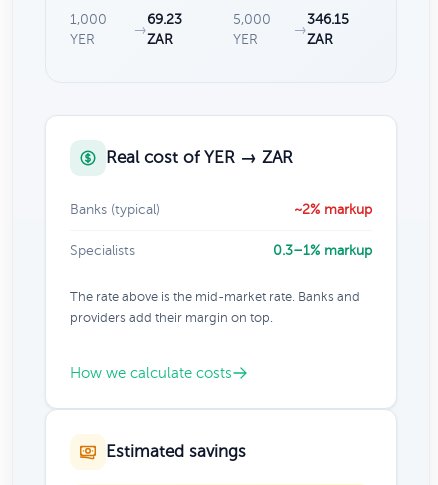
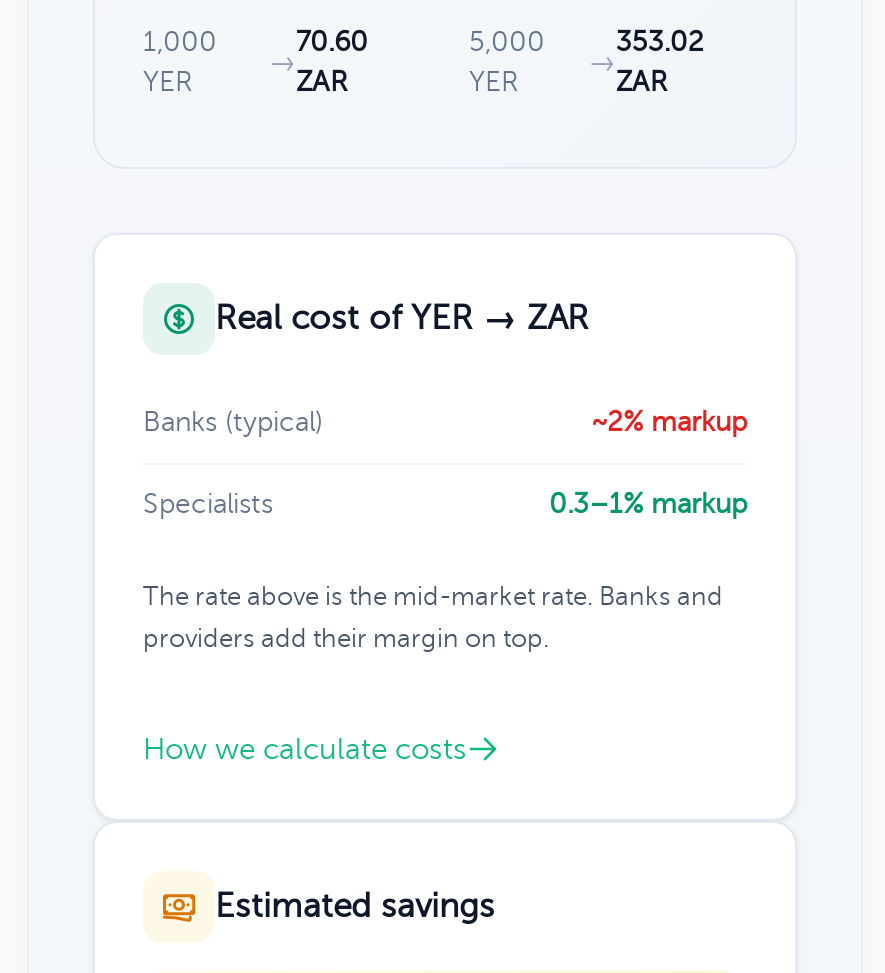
[147,12,182,27] 69.23 -> [296,26,368,56] 70.60
[307,12,349,27] 346.15 -> [616,26,704,56] 353.02

